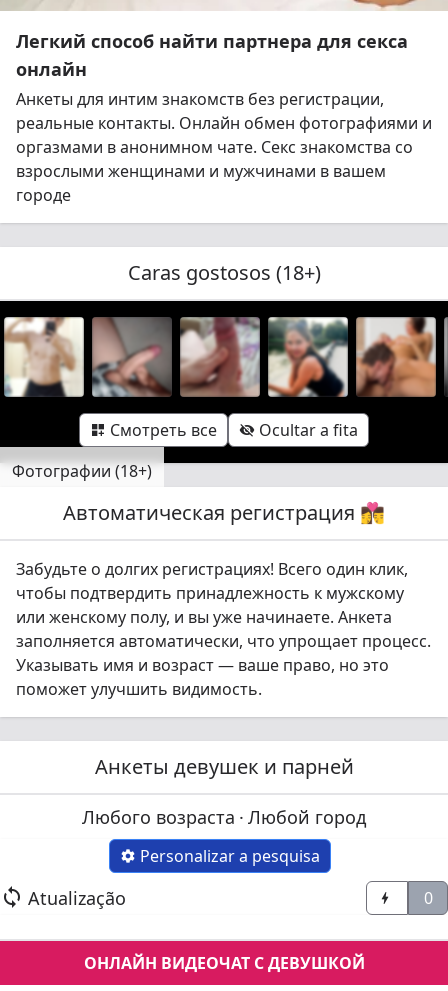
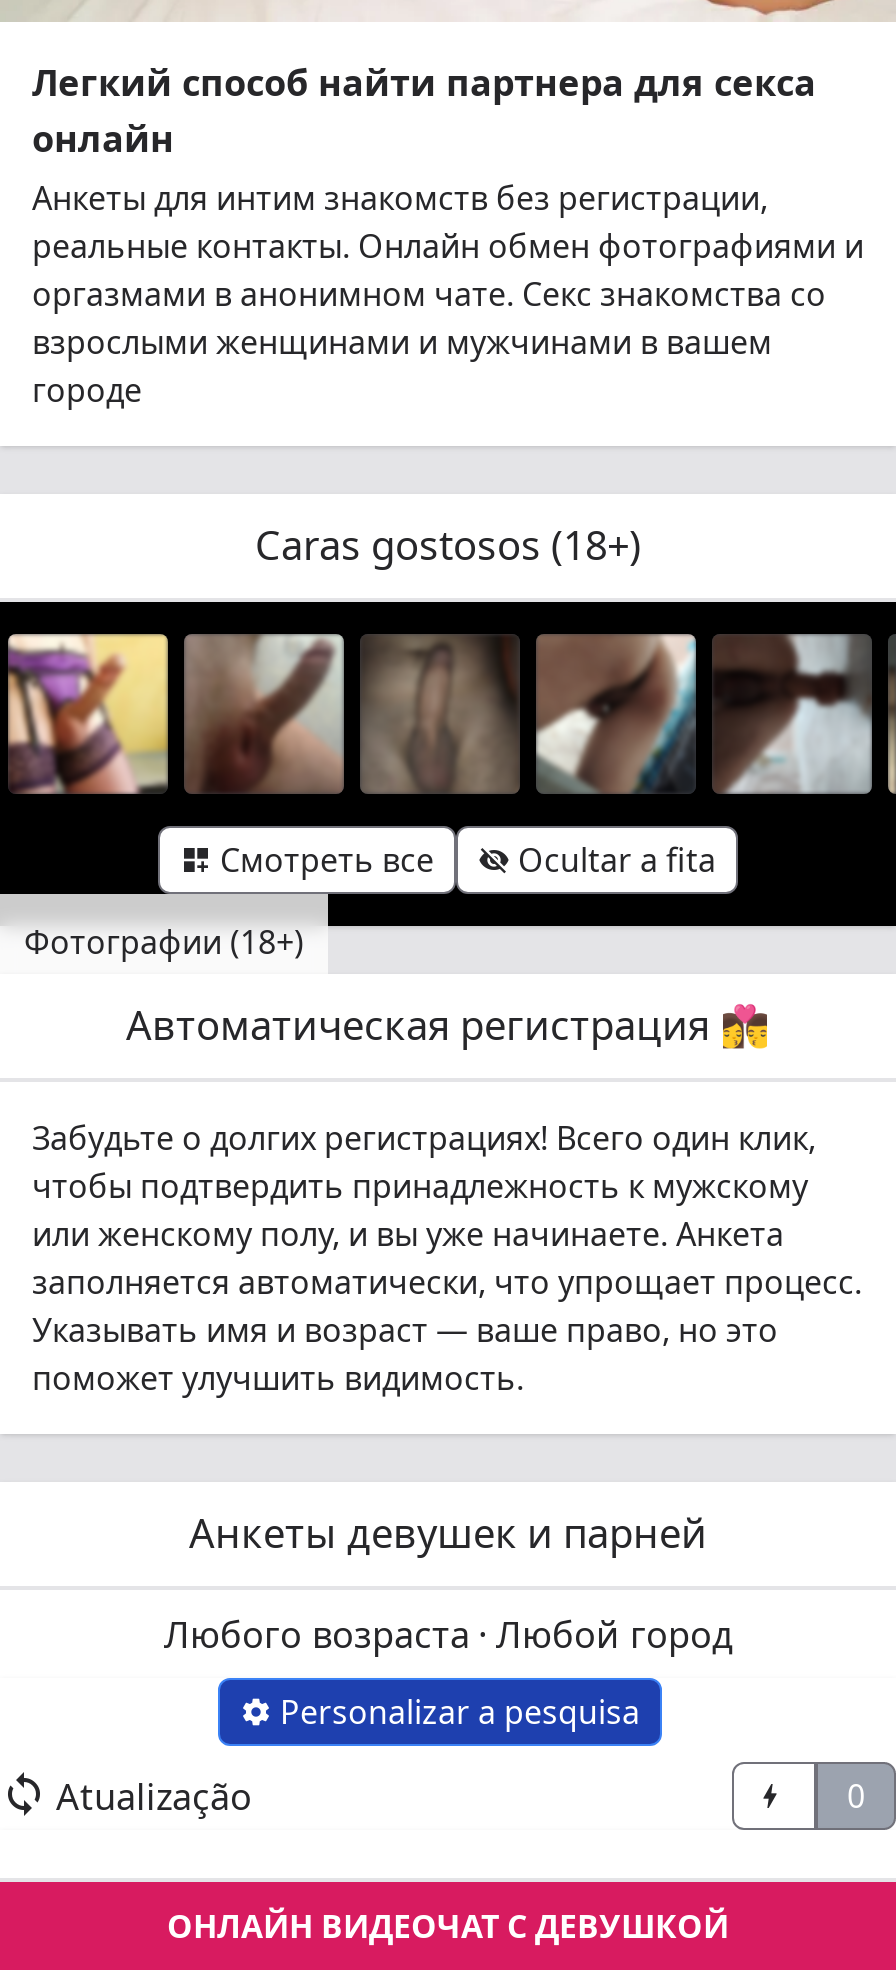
[4,317,84,397] [image] -> [8,634,168,794] [image]
[92,318,171,397] [image] -> [186,634,344,792] [image]
[180,317,260,397] [image] -> [362,636,518,792] [image]
[268,317,348,397] [image] -> [536,634,696,794] [image]
[356,317,436,397] [image] -> [714,634,872,794] [image]

